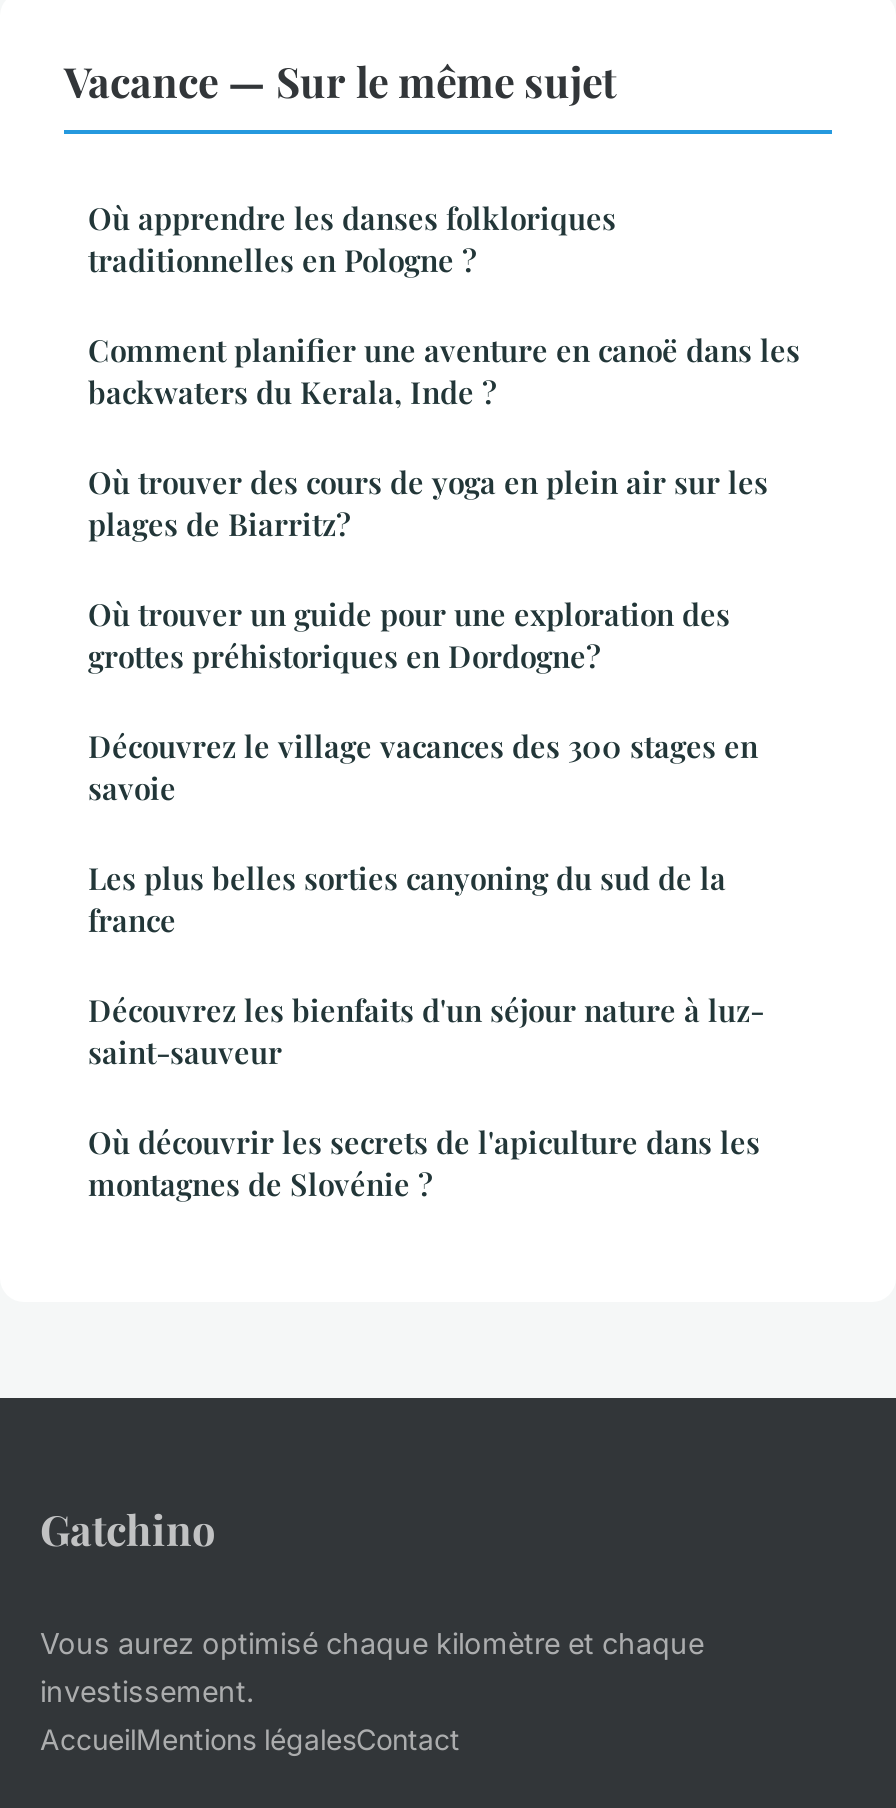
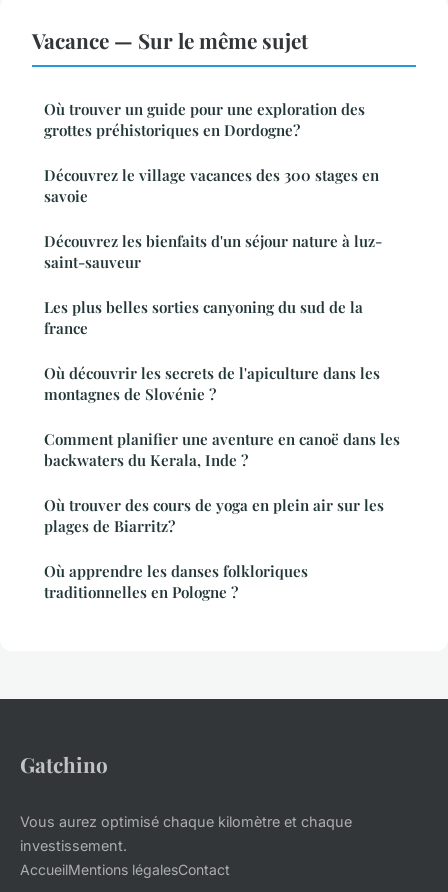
moved [88,197,800,543] -> [44,428,400,601]: Comment planifier une aventure en canoë dans les | backwaters du Kerala, Inde ? | Où trouver des cours de yoga en plein air sur les | plages de Biarritz? | Où apprendre les danses folkloriques | traditionnelles en Pologne ?
moved [88,593,758,807] -> [44,98,379,205]: Où trouver un guide pour une exploration des | grottes préhistoriques en Dordogne? | Découvrez le village vacances des 300 stages en | savoie
moved [88,857,726,939] -> [44,296,363,337]: Les plus belles sorties canyoning du sud de la | france
moved [88,989,764,1071] -> [44,230,382,271]: Découvrez les bienfaits d'un séjour nature à luz- | saint-sauveur
moved [88,1121,760,1203] -> [44,362,380,403]: Où découvrir les secrets de l'apiculture dans les | montagnes de Slovénie ?

